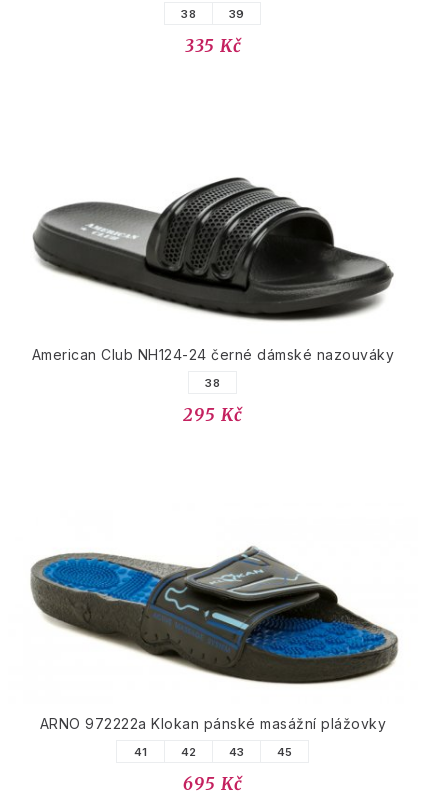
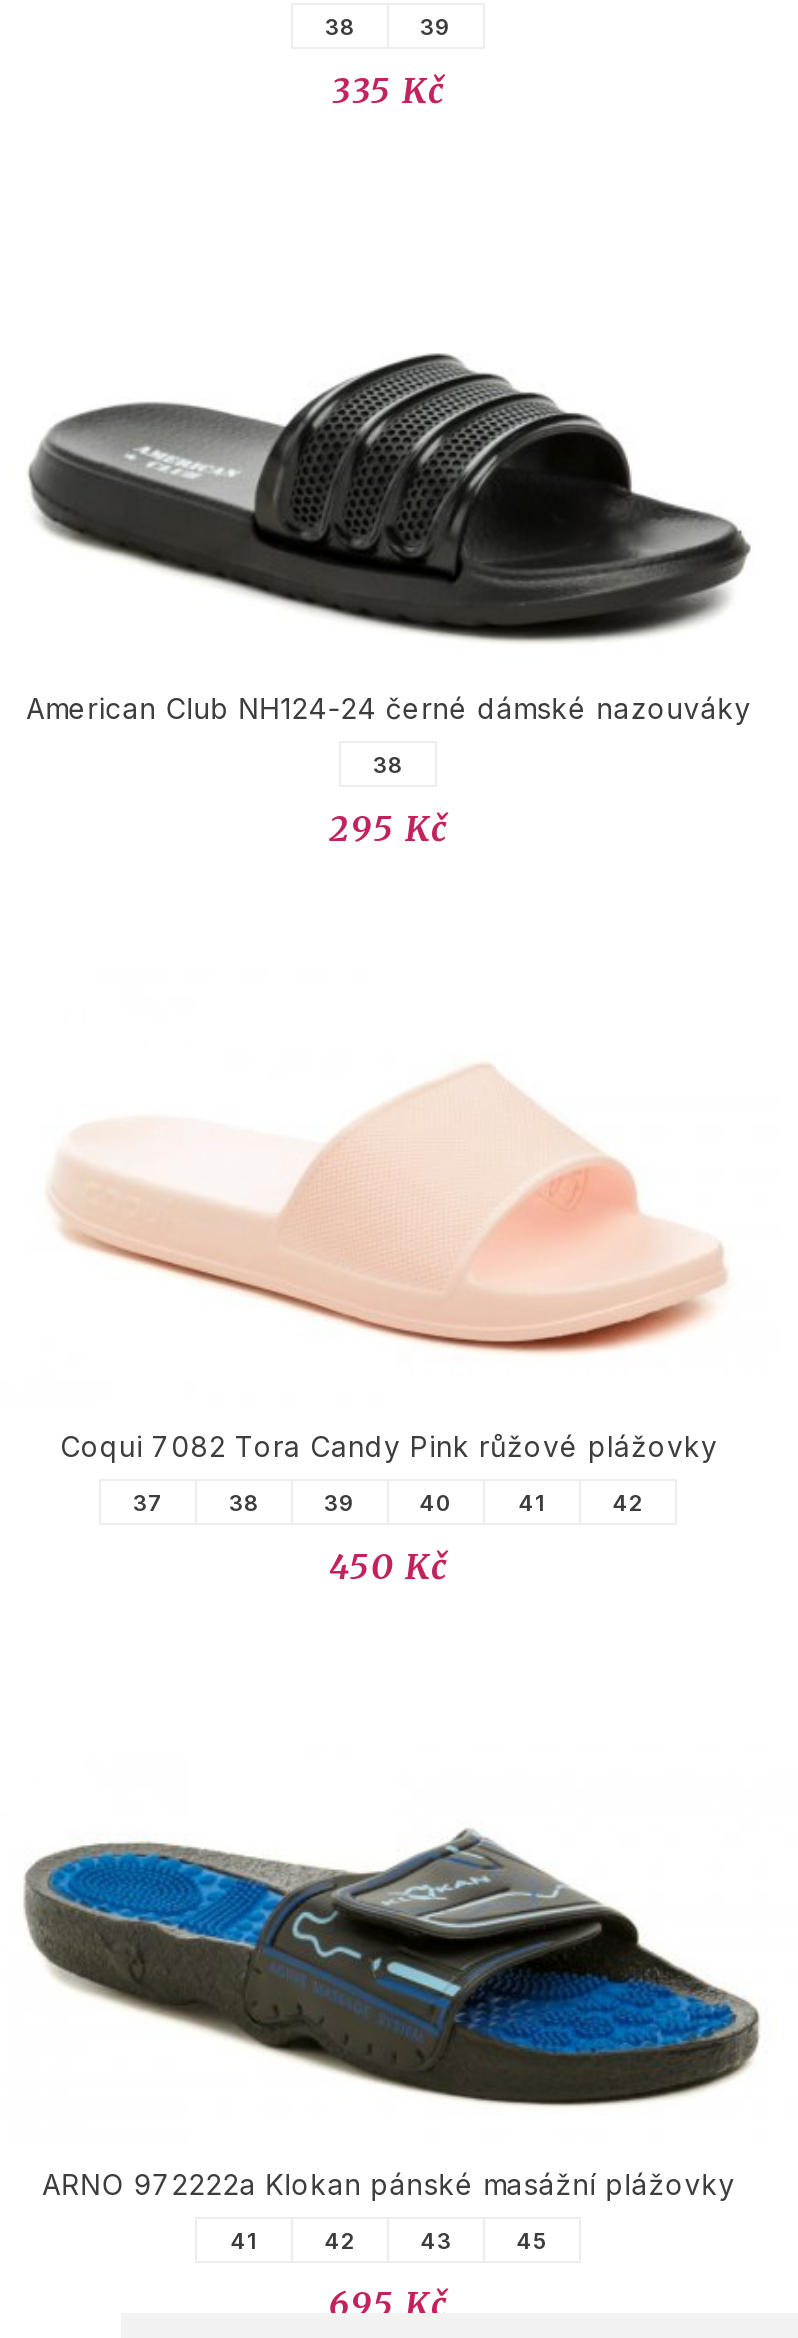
none -> [33,1063,749,1589] [image] | Coqui 7082 Tora Candy Pink růžové plážovky | 37 | 38 | 39 | 40 | 41 | 42 | 450 Kč

